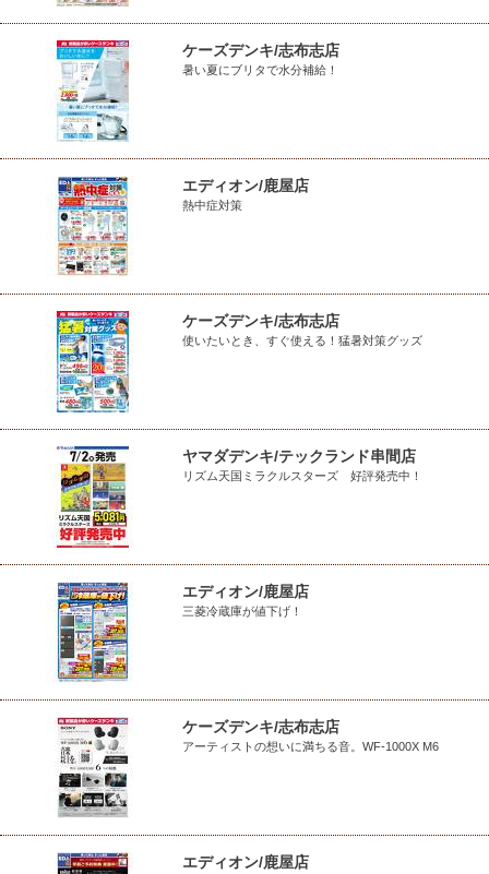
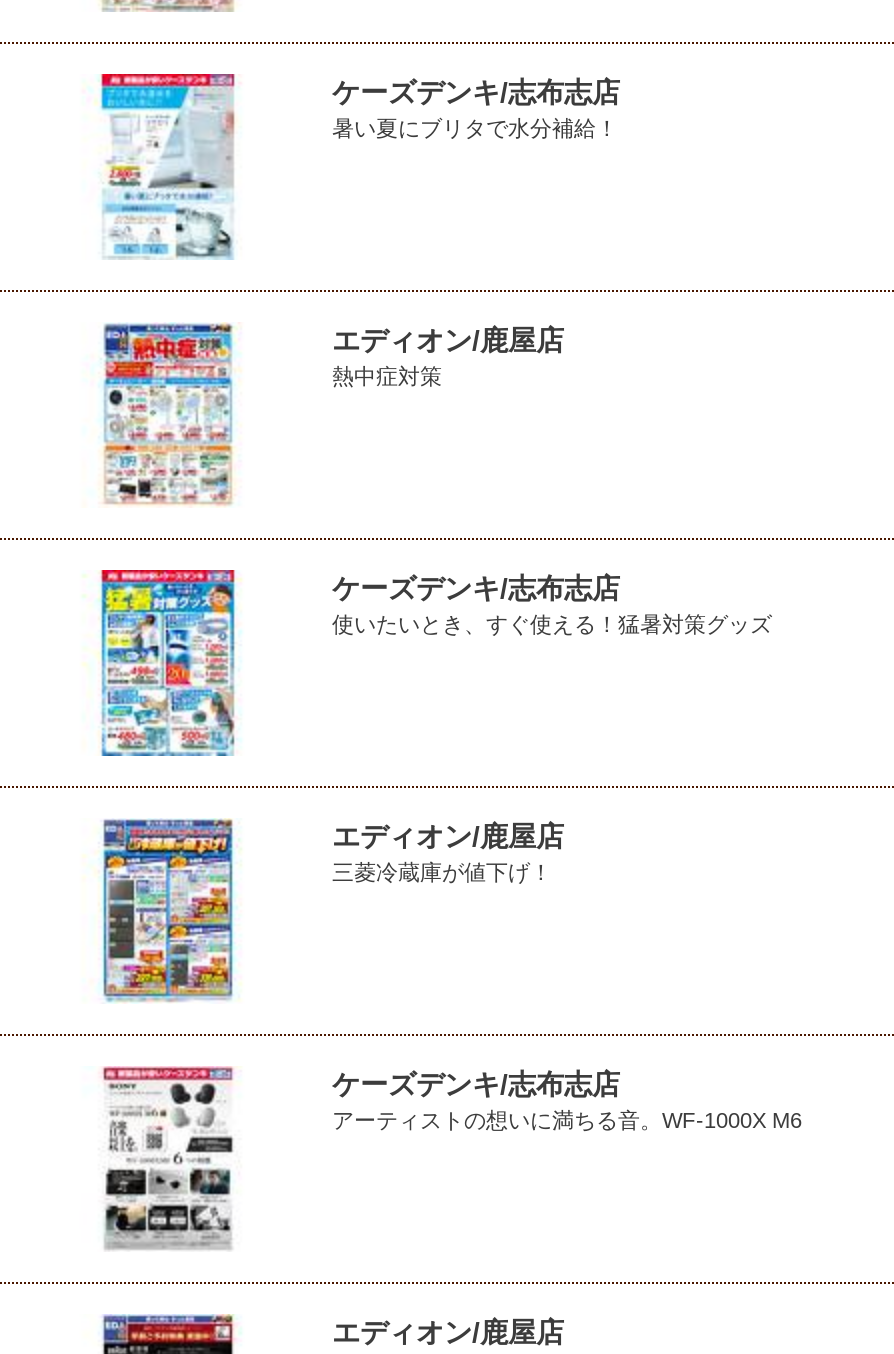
[56,445,130,549] [image] -> none
[182,447,422,482] ヤマダデンキ/テックランド串間店 | リズム天国ミラクルスターズ 好評発売中！ -> none

